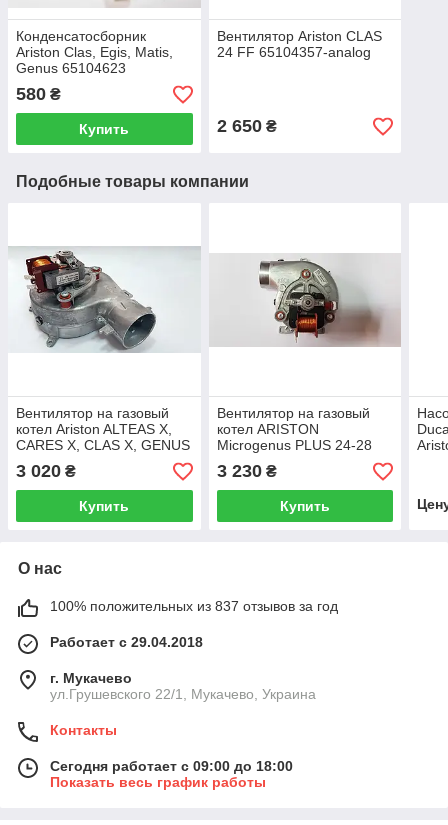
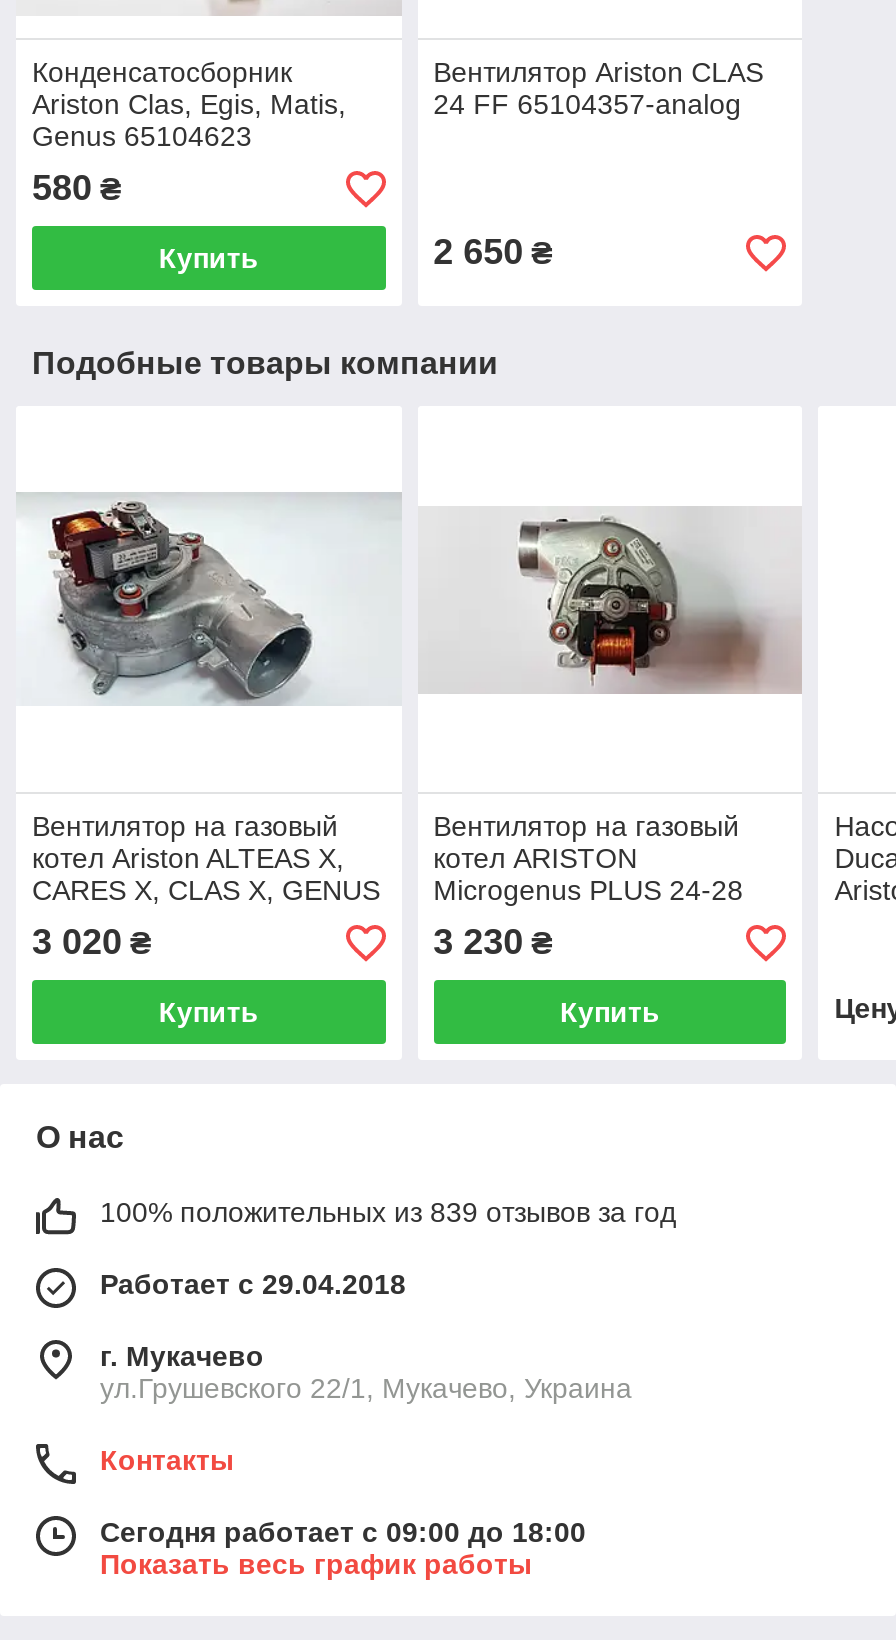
[50,598,338,614] 100% положительных из 837 отзывов за год -> [100,1196,676,1228] 100% положительных из 839 отзывов за год

